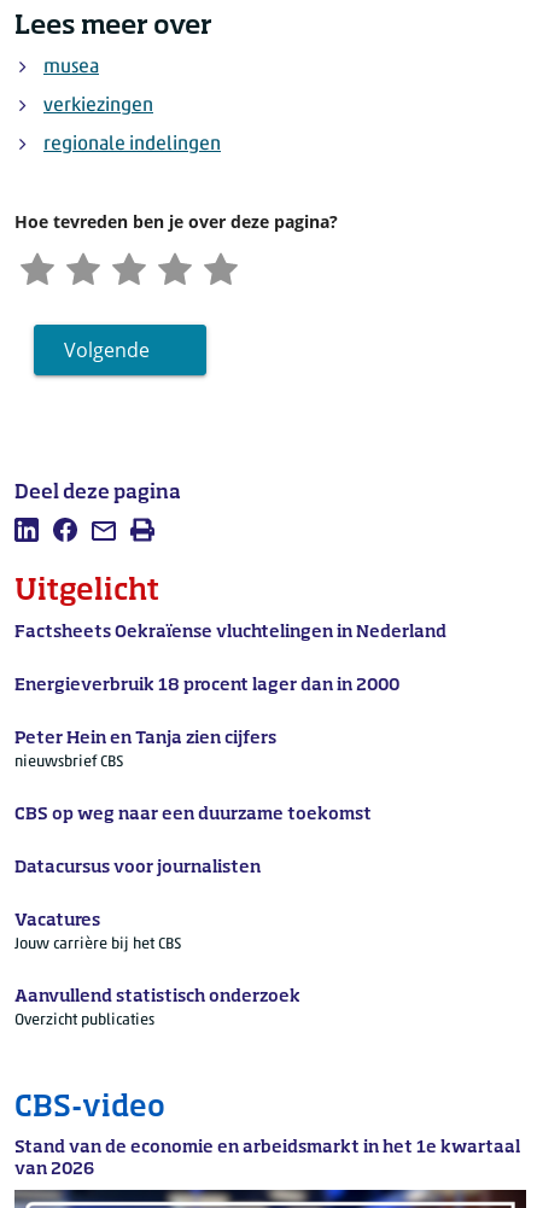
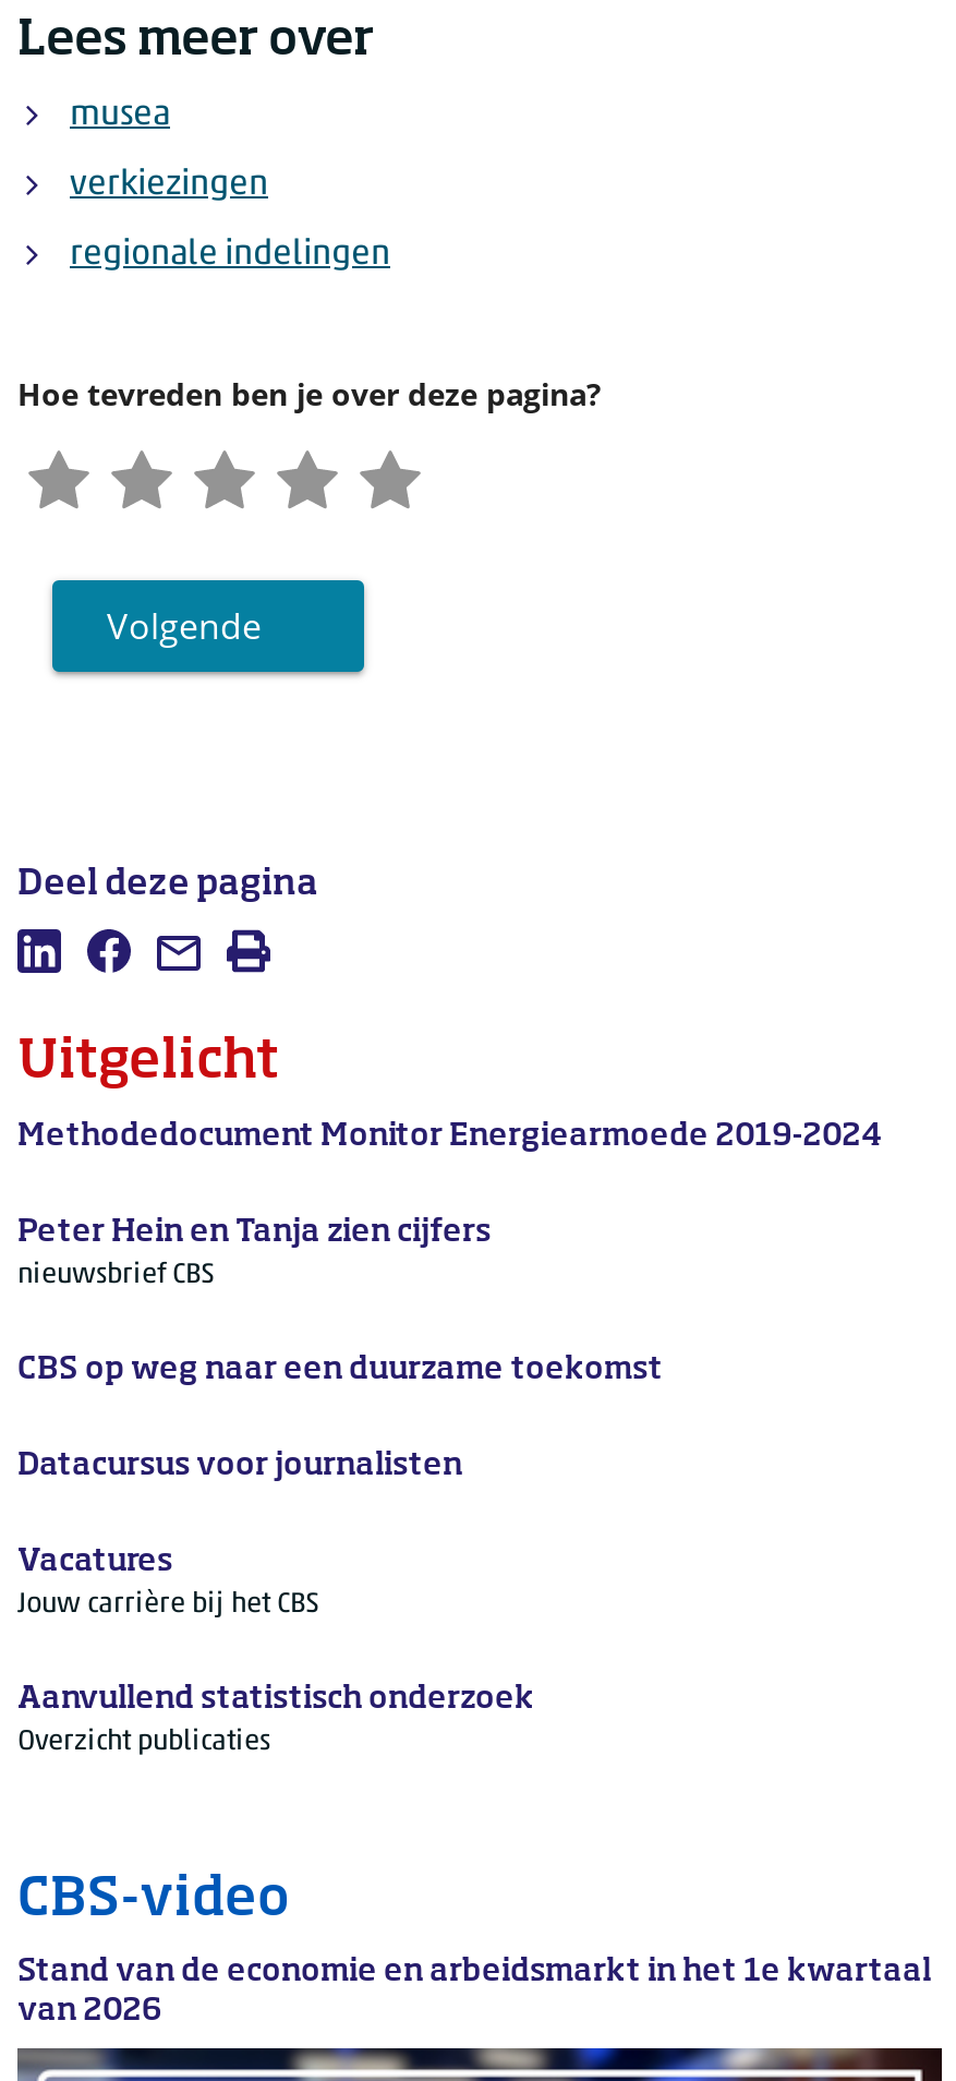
[14,624,446,694] Factsheets Oekraïense vluchtelingen in Nederland | Energieverbruik 18 procent lager dan in 2000 -> [17,1121,883,1151] Methodedocument Monitor Energiearmoede 2019-2024

